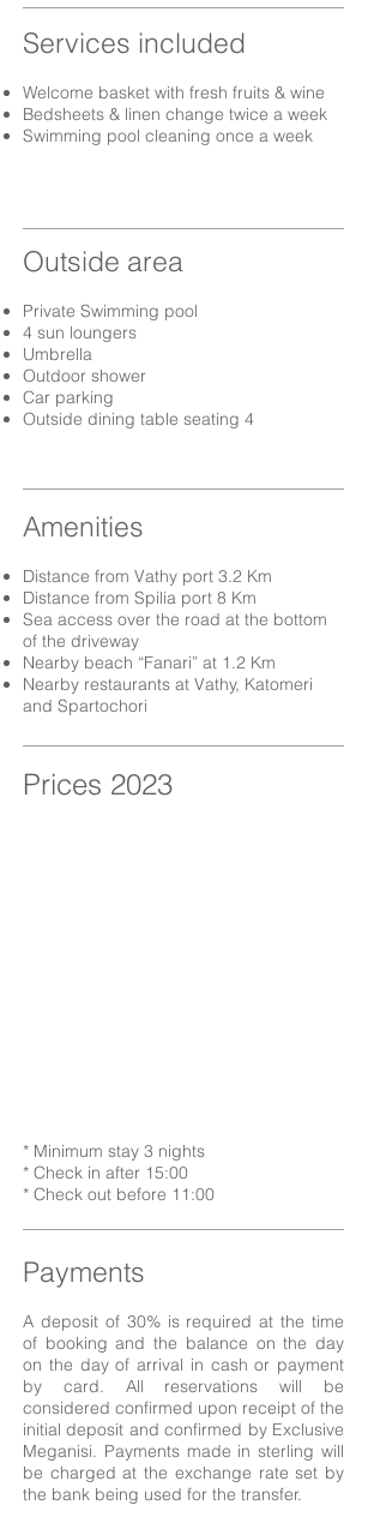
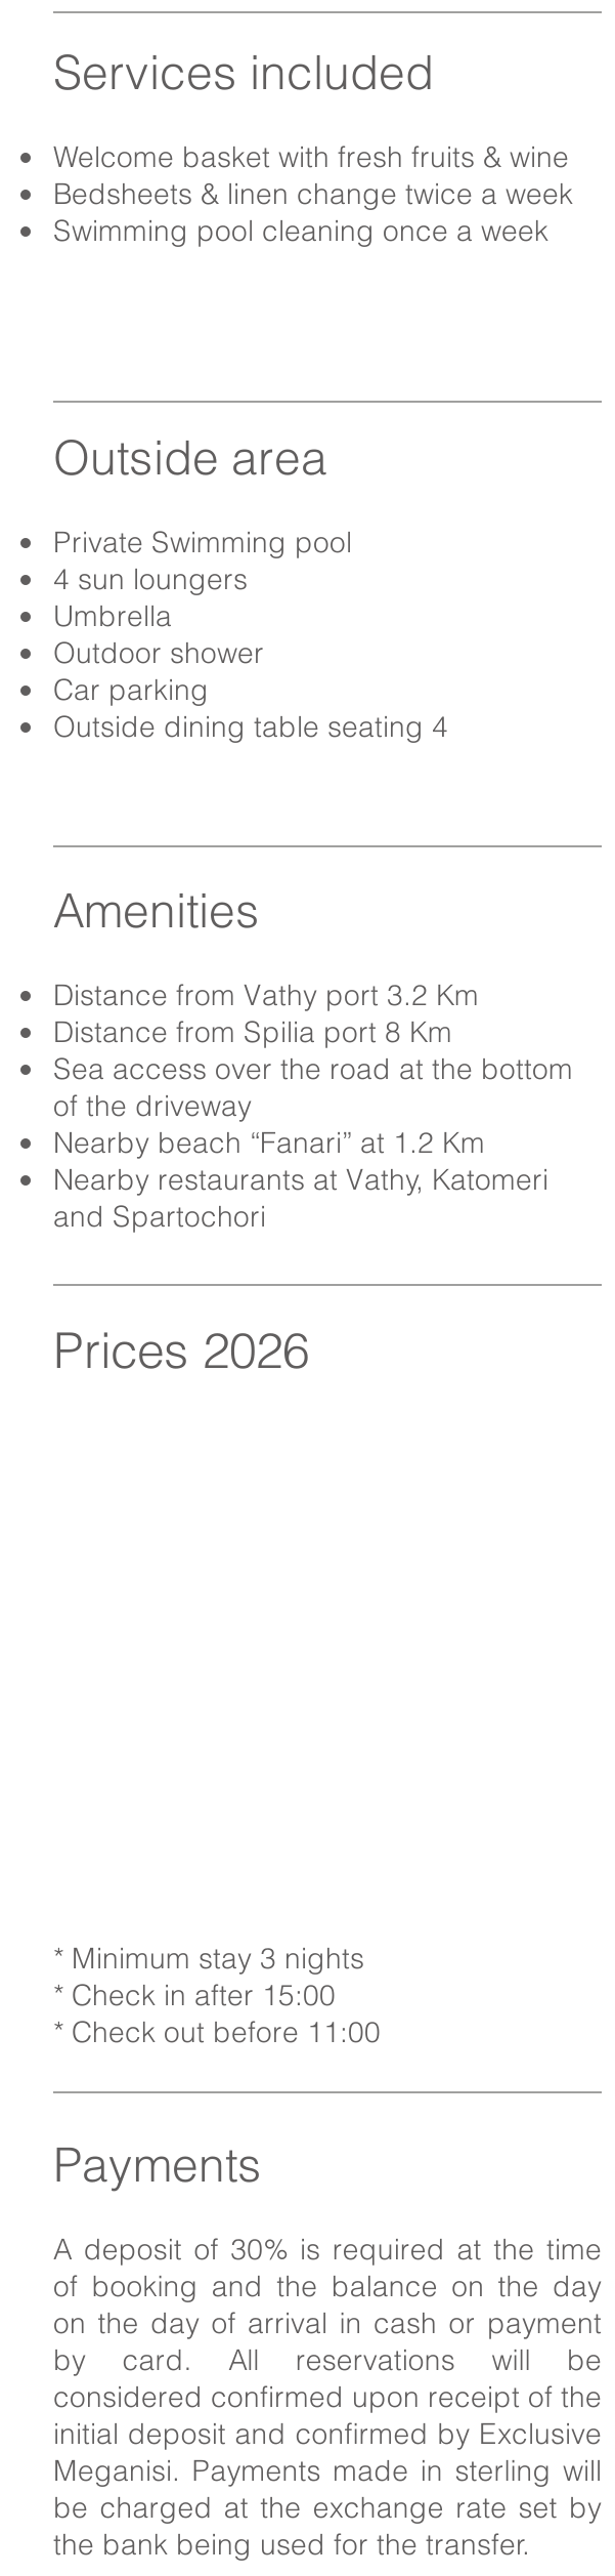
[23,767,173,802] Prices 2023 -> [53,1321,309,1380] Prices 2026

